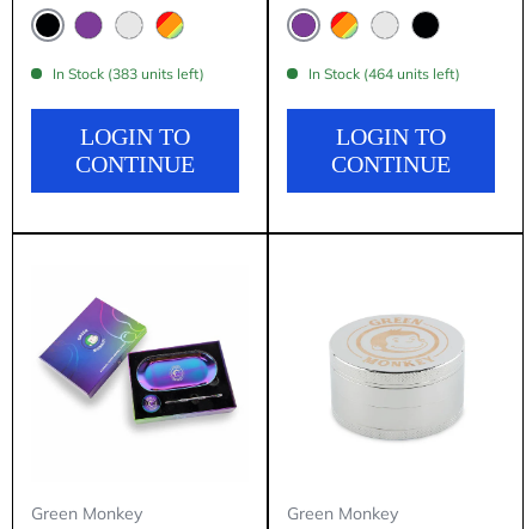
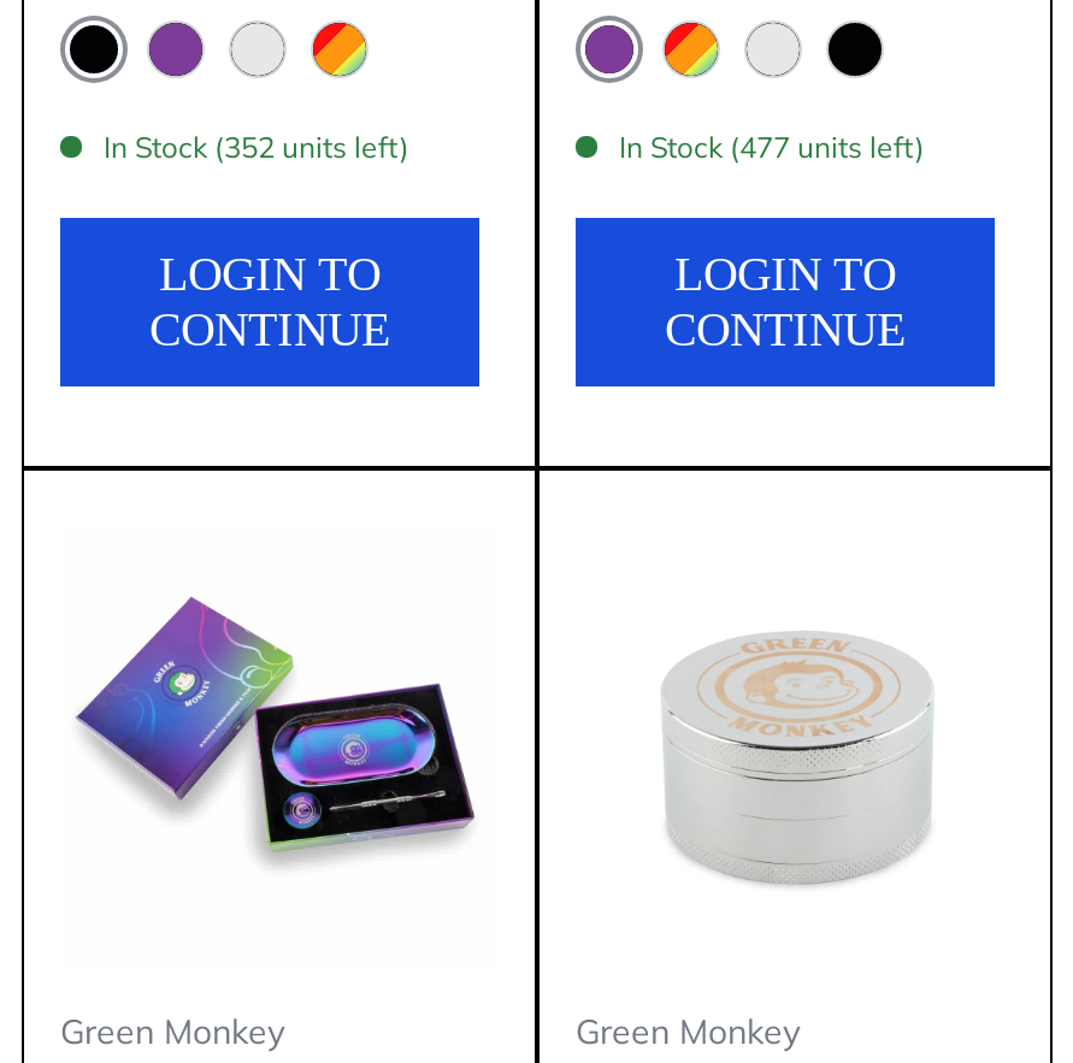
[53,65,204,83] In Stock (383 units left) -> [104,129,409,165] In Stock (352 units left)
[308,65,460,83] In Stock (464 units left) -> [619,129,925,165] In Stock (477 units left)

